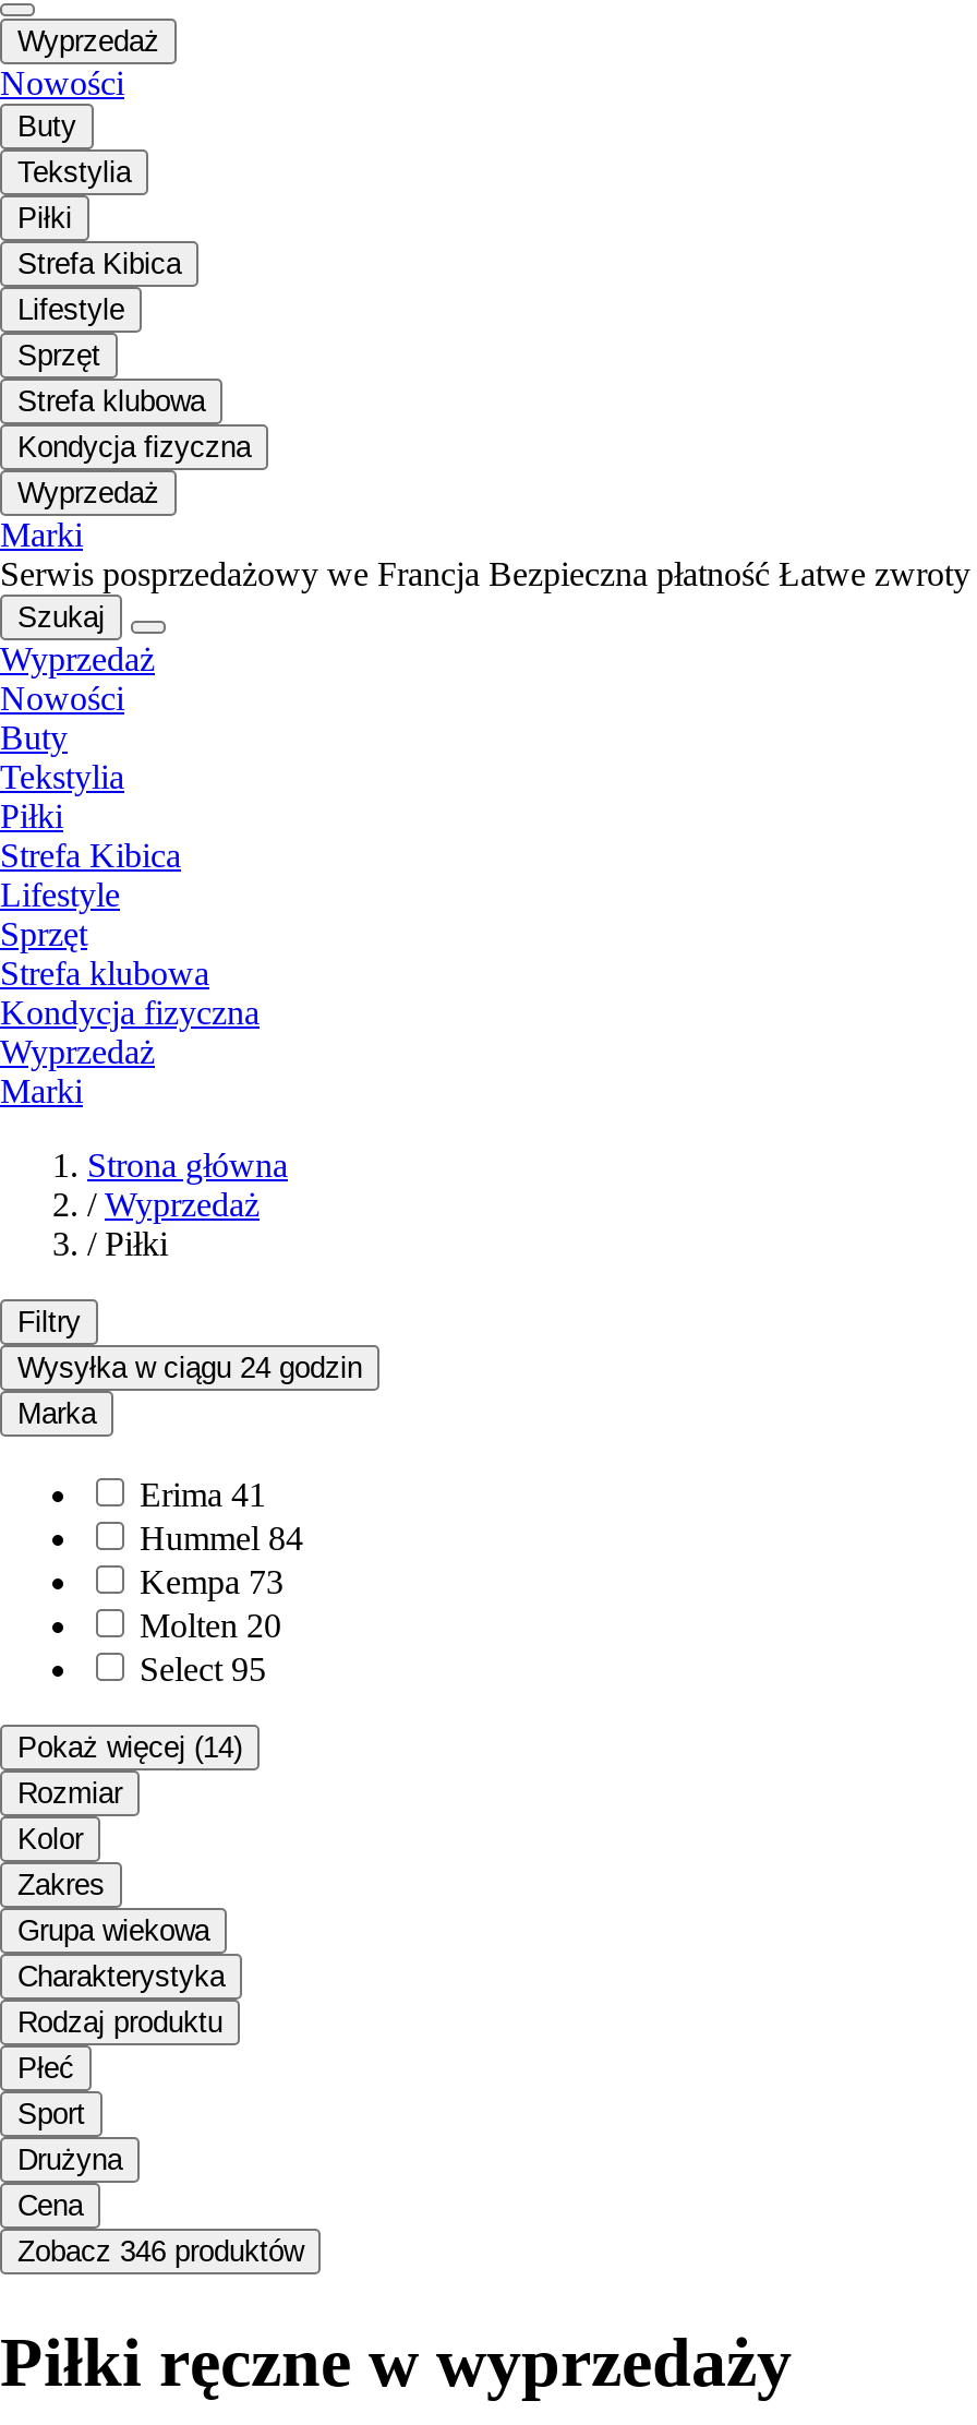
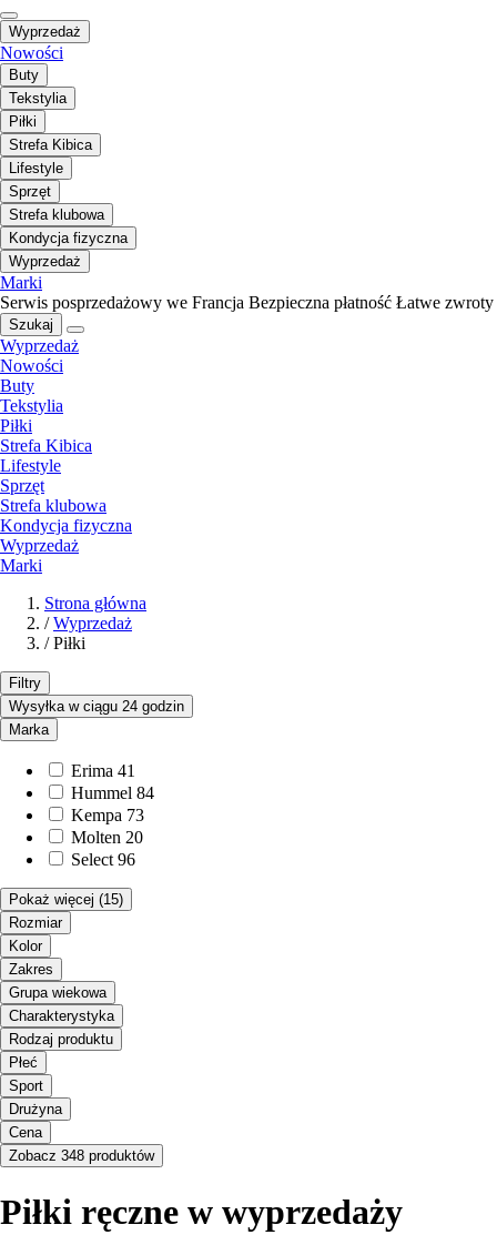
[140,1652,266,1689] Select 95 -> [71,851,135,869] Select 96
[17,1732,242,1765] Pokaż więcej (14) -> [9,892,123,908] Pokaż więcej (15)
[17,2236,303,2269] Zobacz 346 produktów -> [9,1148,154,1165] Zobacz 348 produktów

